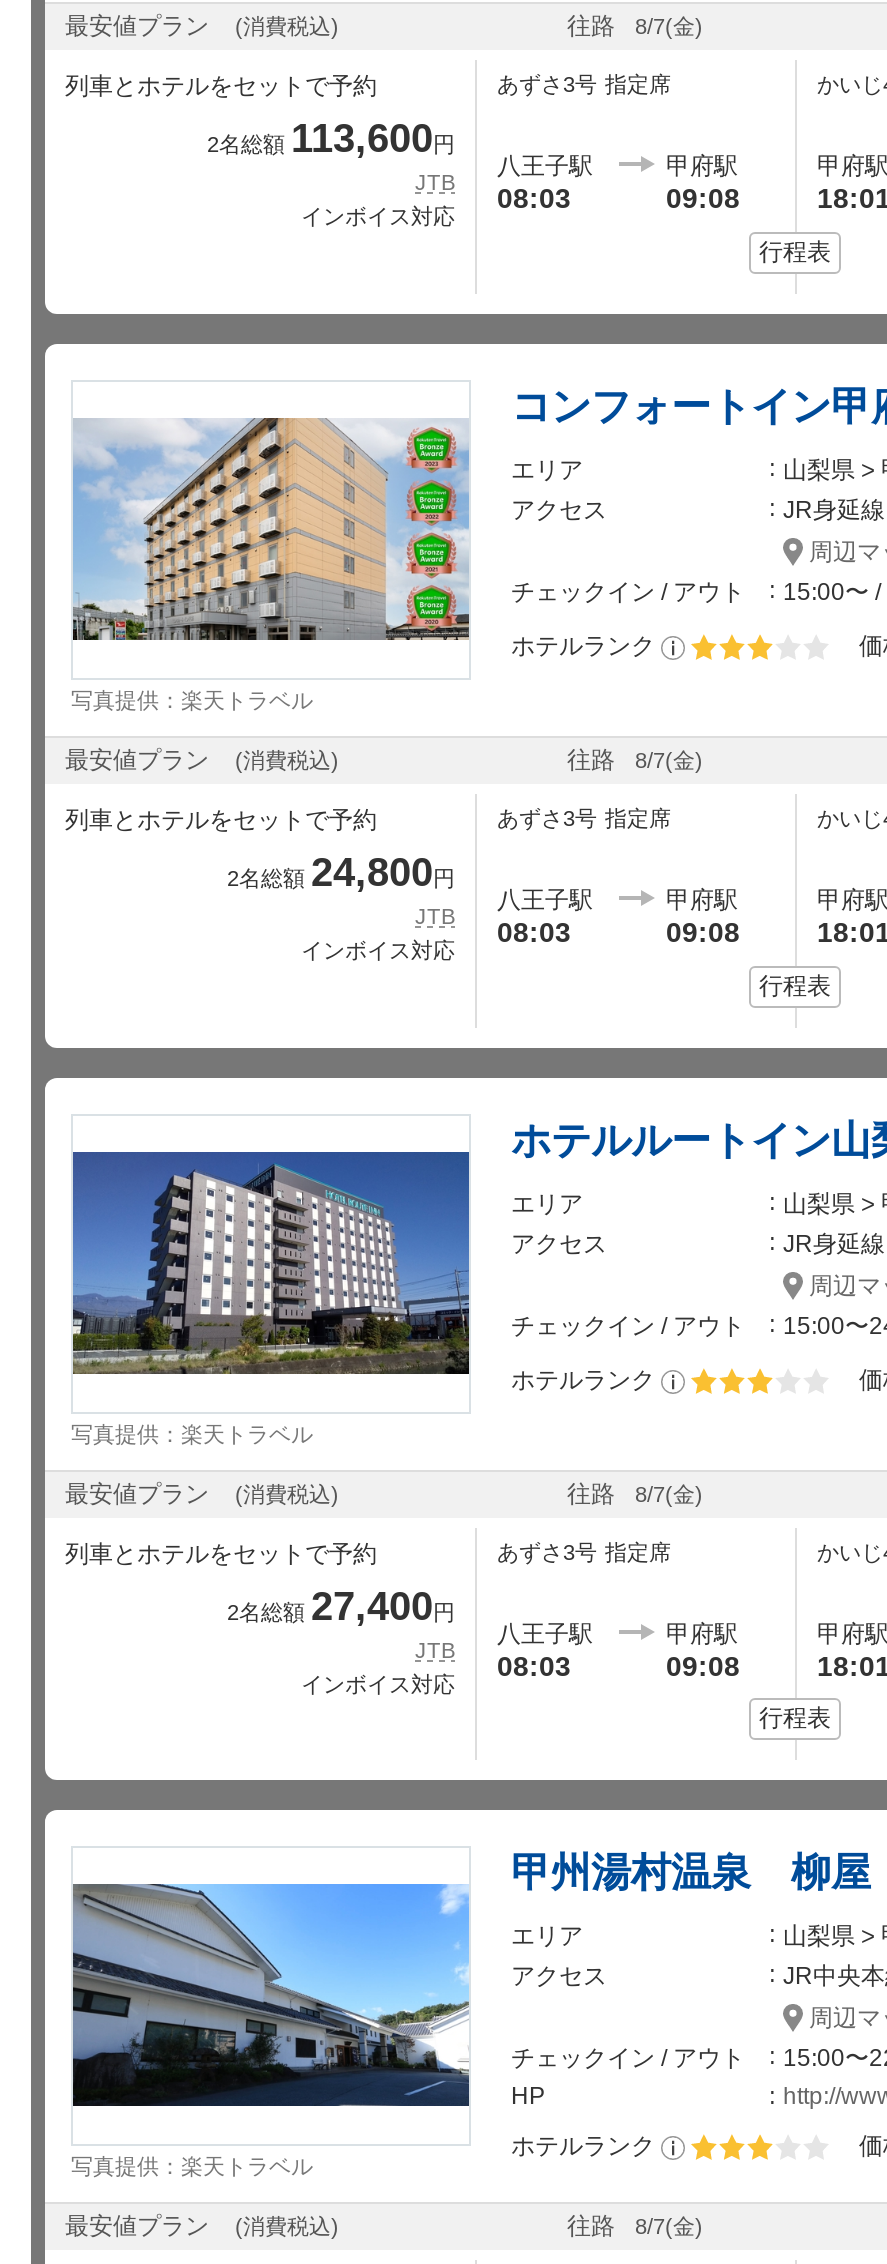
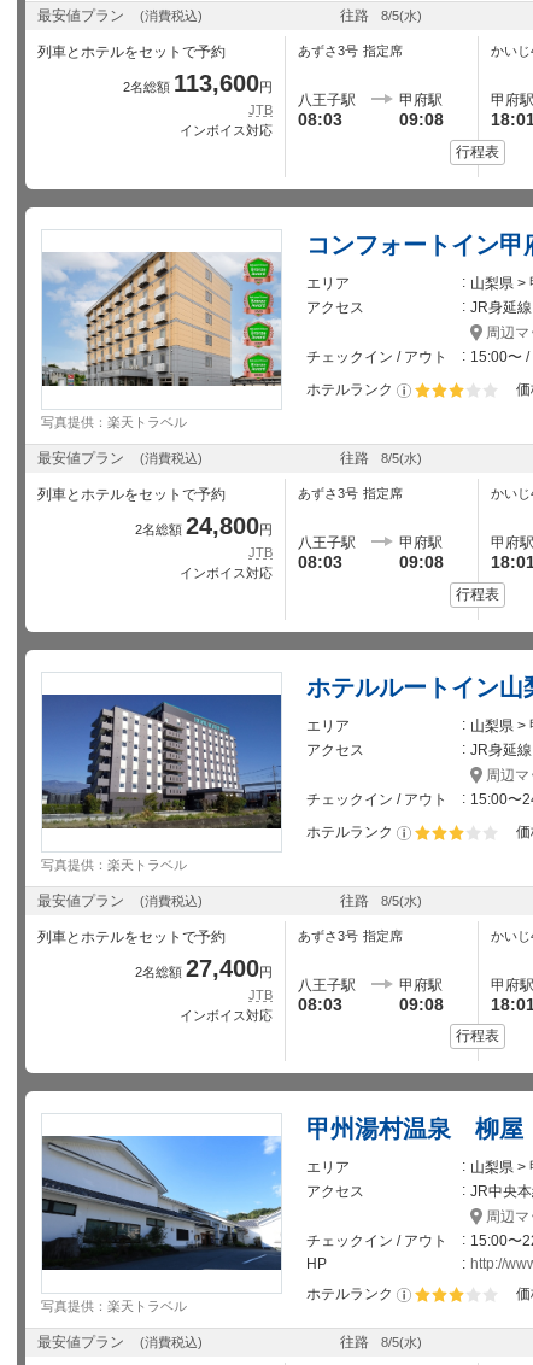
[567,12,703,40] 往路 8/7(金) -> [340,7,422,24] 往路 8/5(水)
[567,746,703,774] 往路 8/7(金) -> [340,450,422,466] 往路 8/5(水)
[567,1480,703,1508] 往路 8/7(金) -> [340,892,422,909] 往路 8/5(水)
[567,2212,703,2240] 往路 8/7(金) -> [340,1333,422,1350] 往路 8/5(水)

